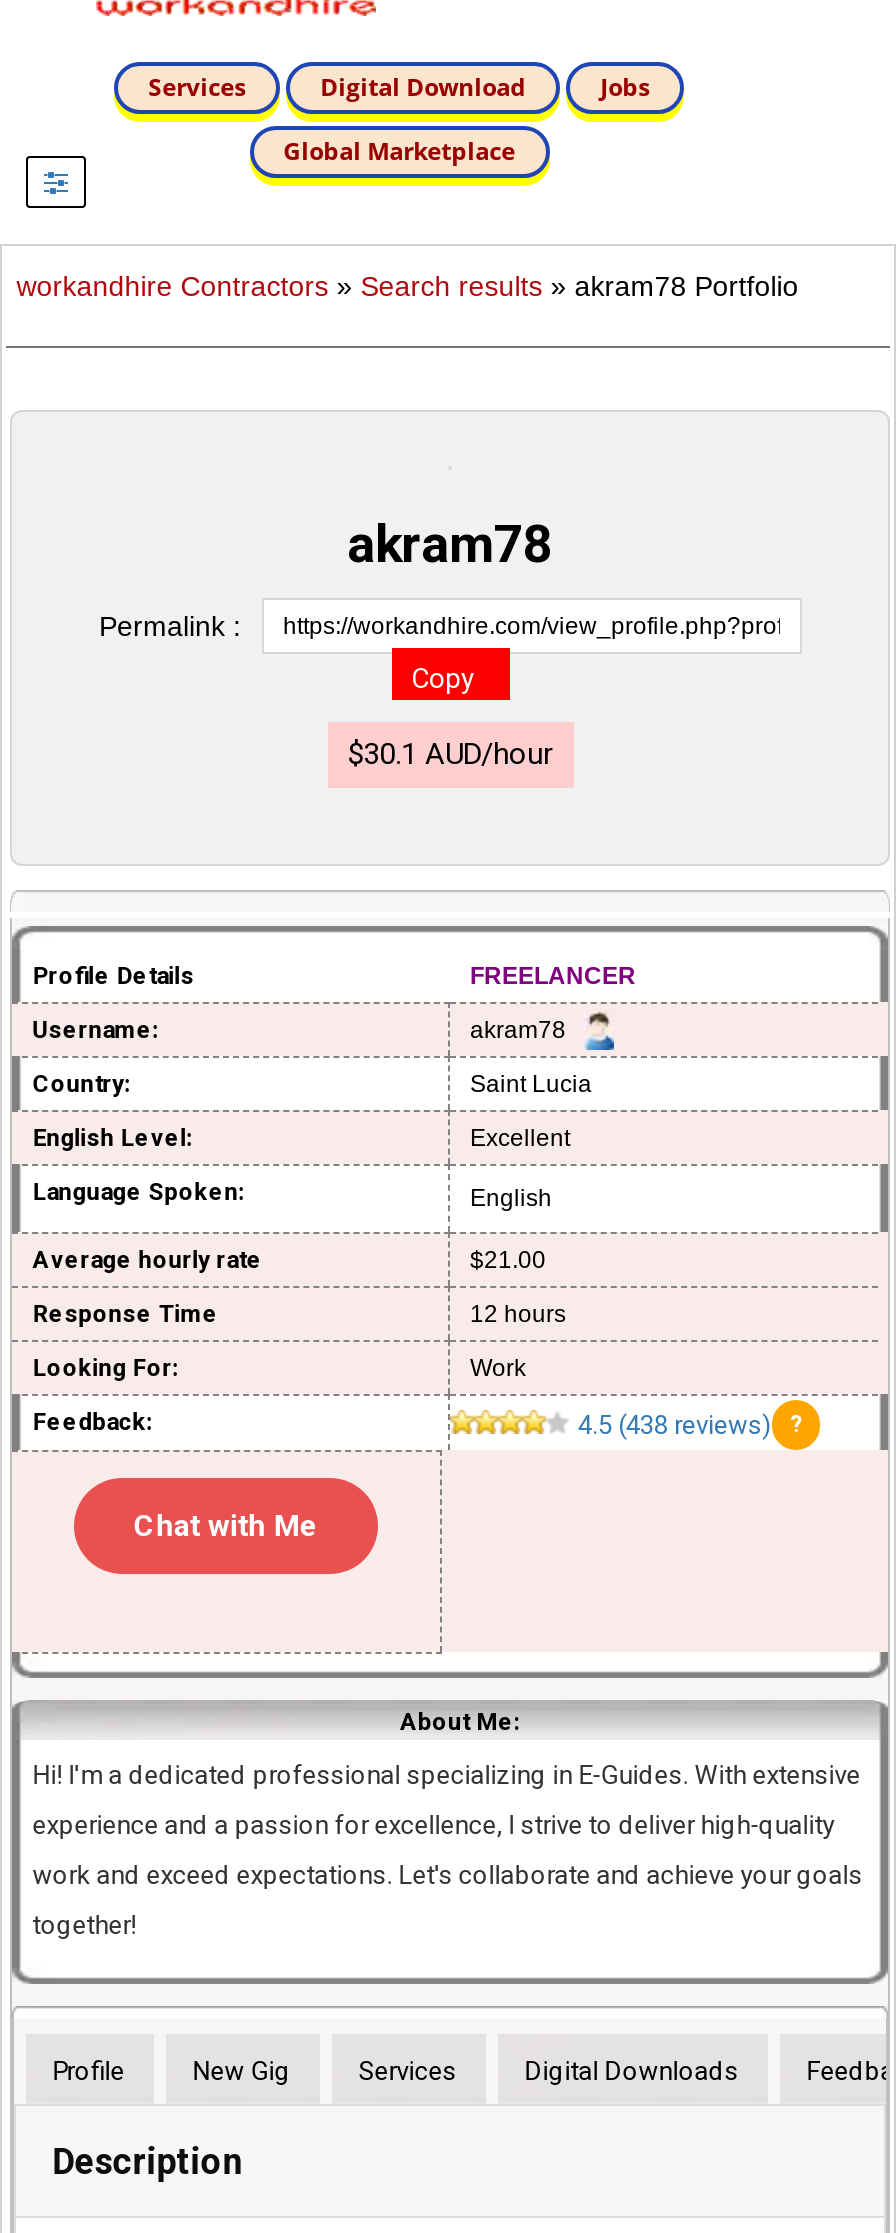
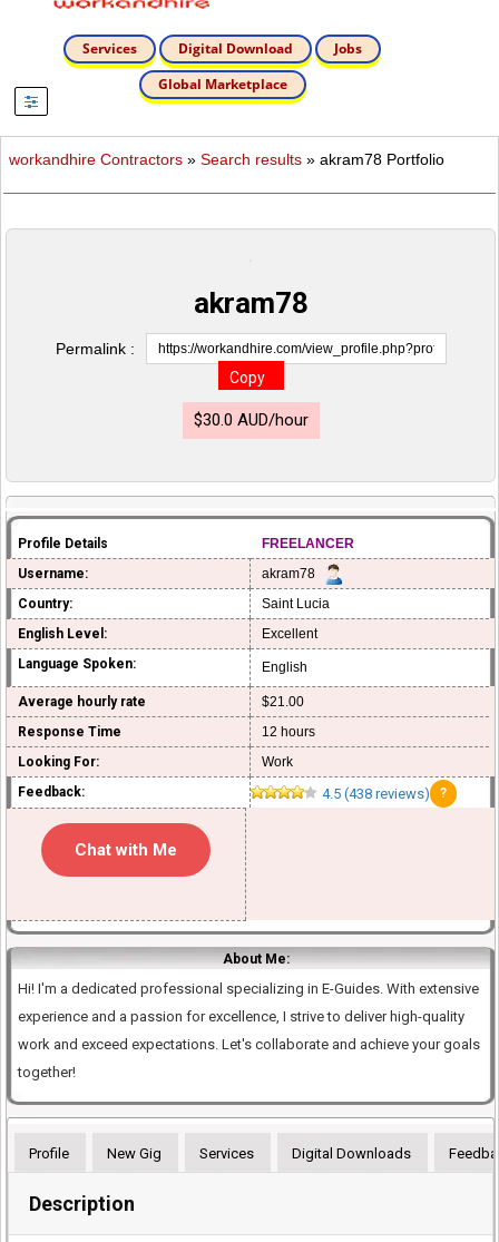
[347,735,553,771] $30.1 AUD/hour -> [193,410,308,430] $30.0 AUD/hour

